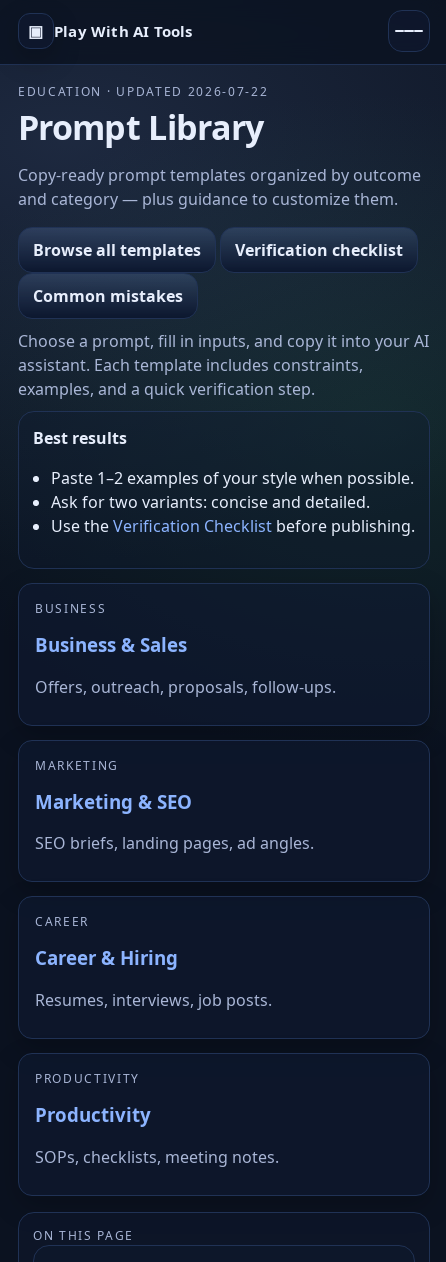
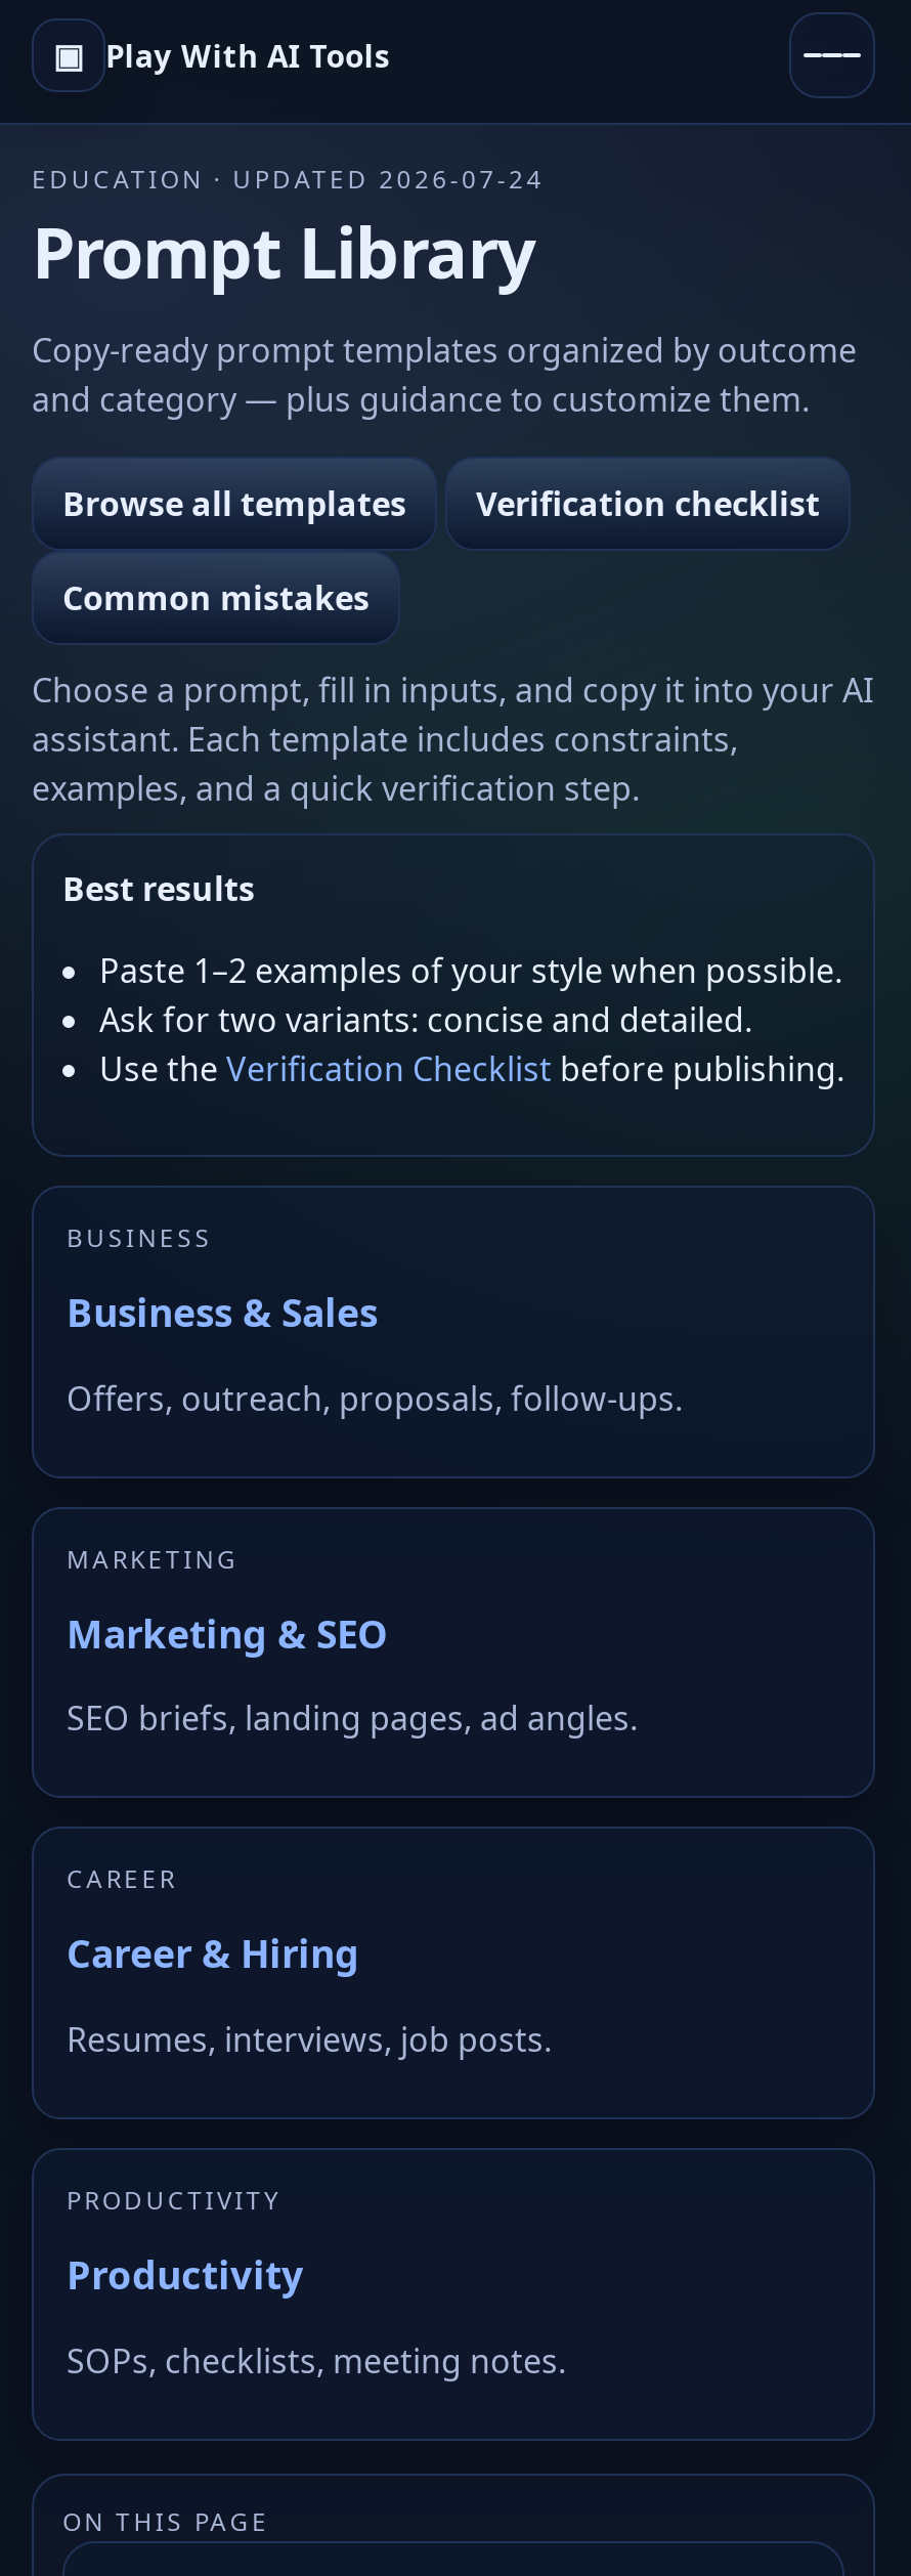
[18,83,268,100] EDUCATION · UPDATED 2026-07-22 -> [32,162,544,197] EDUCATION · UPDATED 2026-07-24

